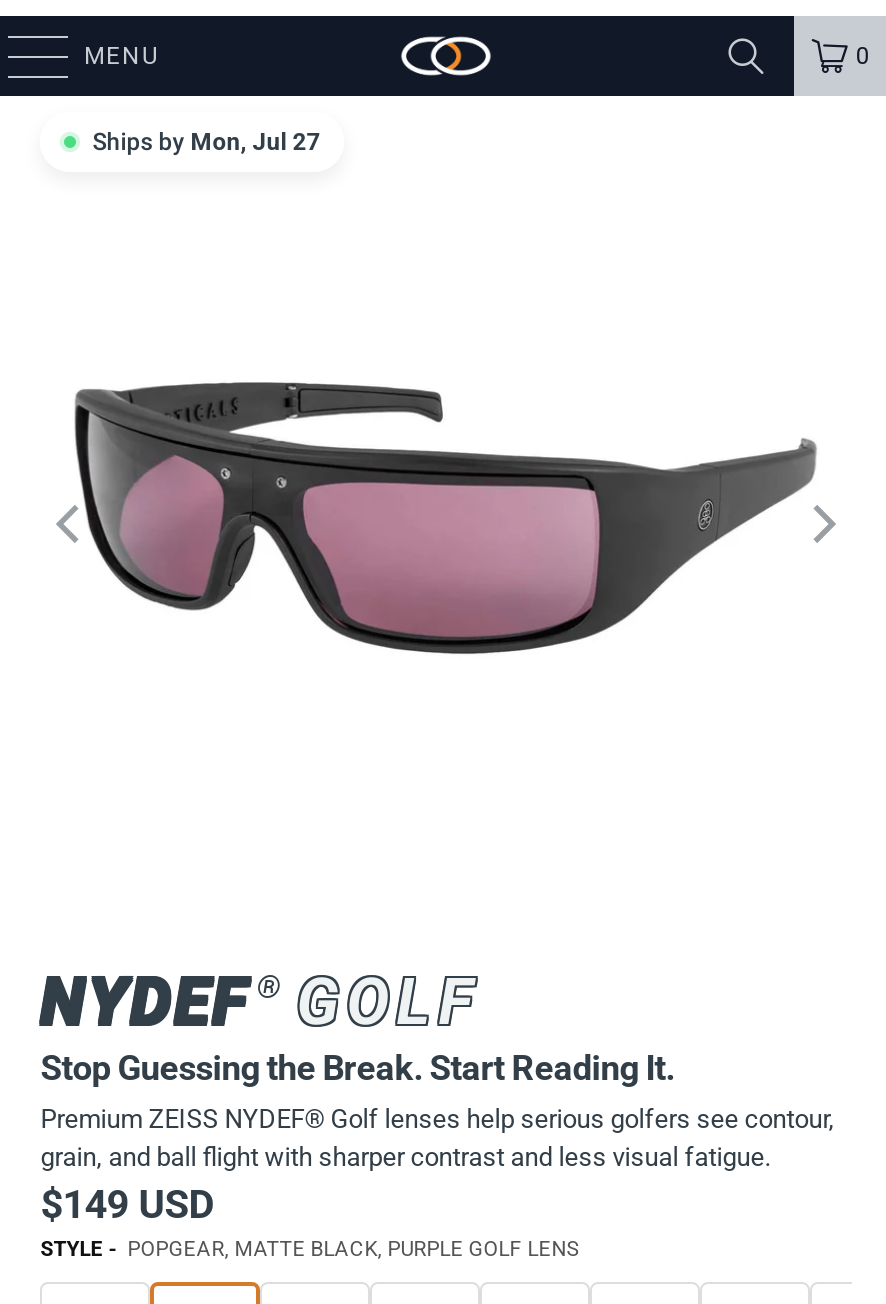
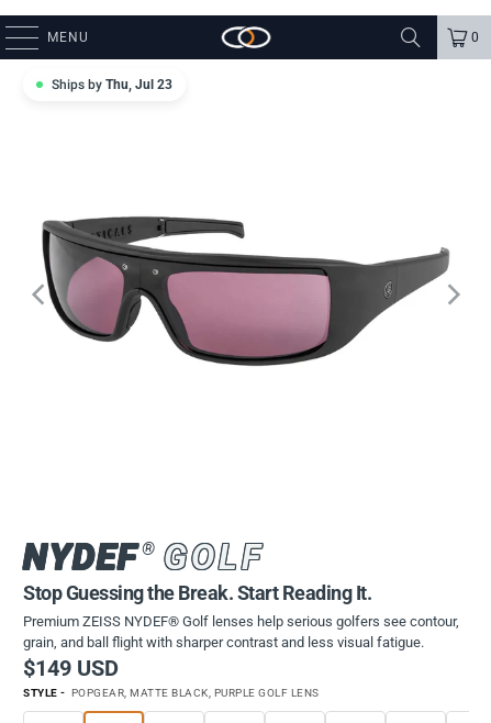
[92,128,320,156] Ships by Mon, Jul 27 -> [52,77,173,92] Ships by Thu, Jul 23

